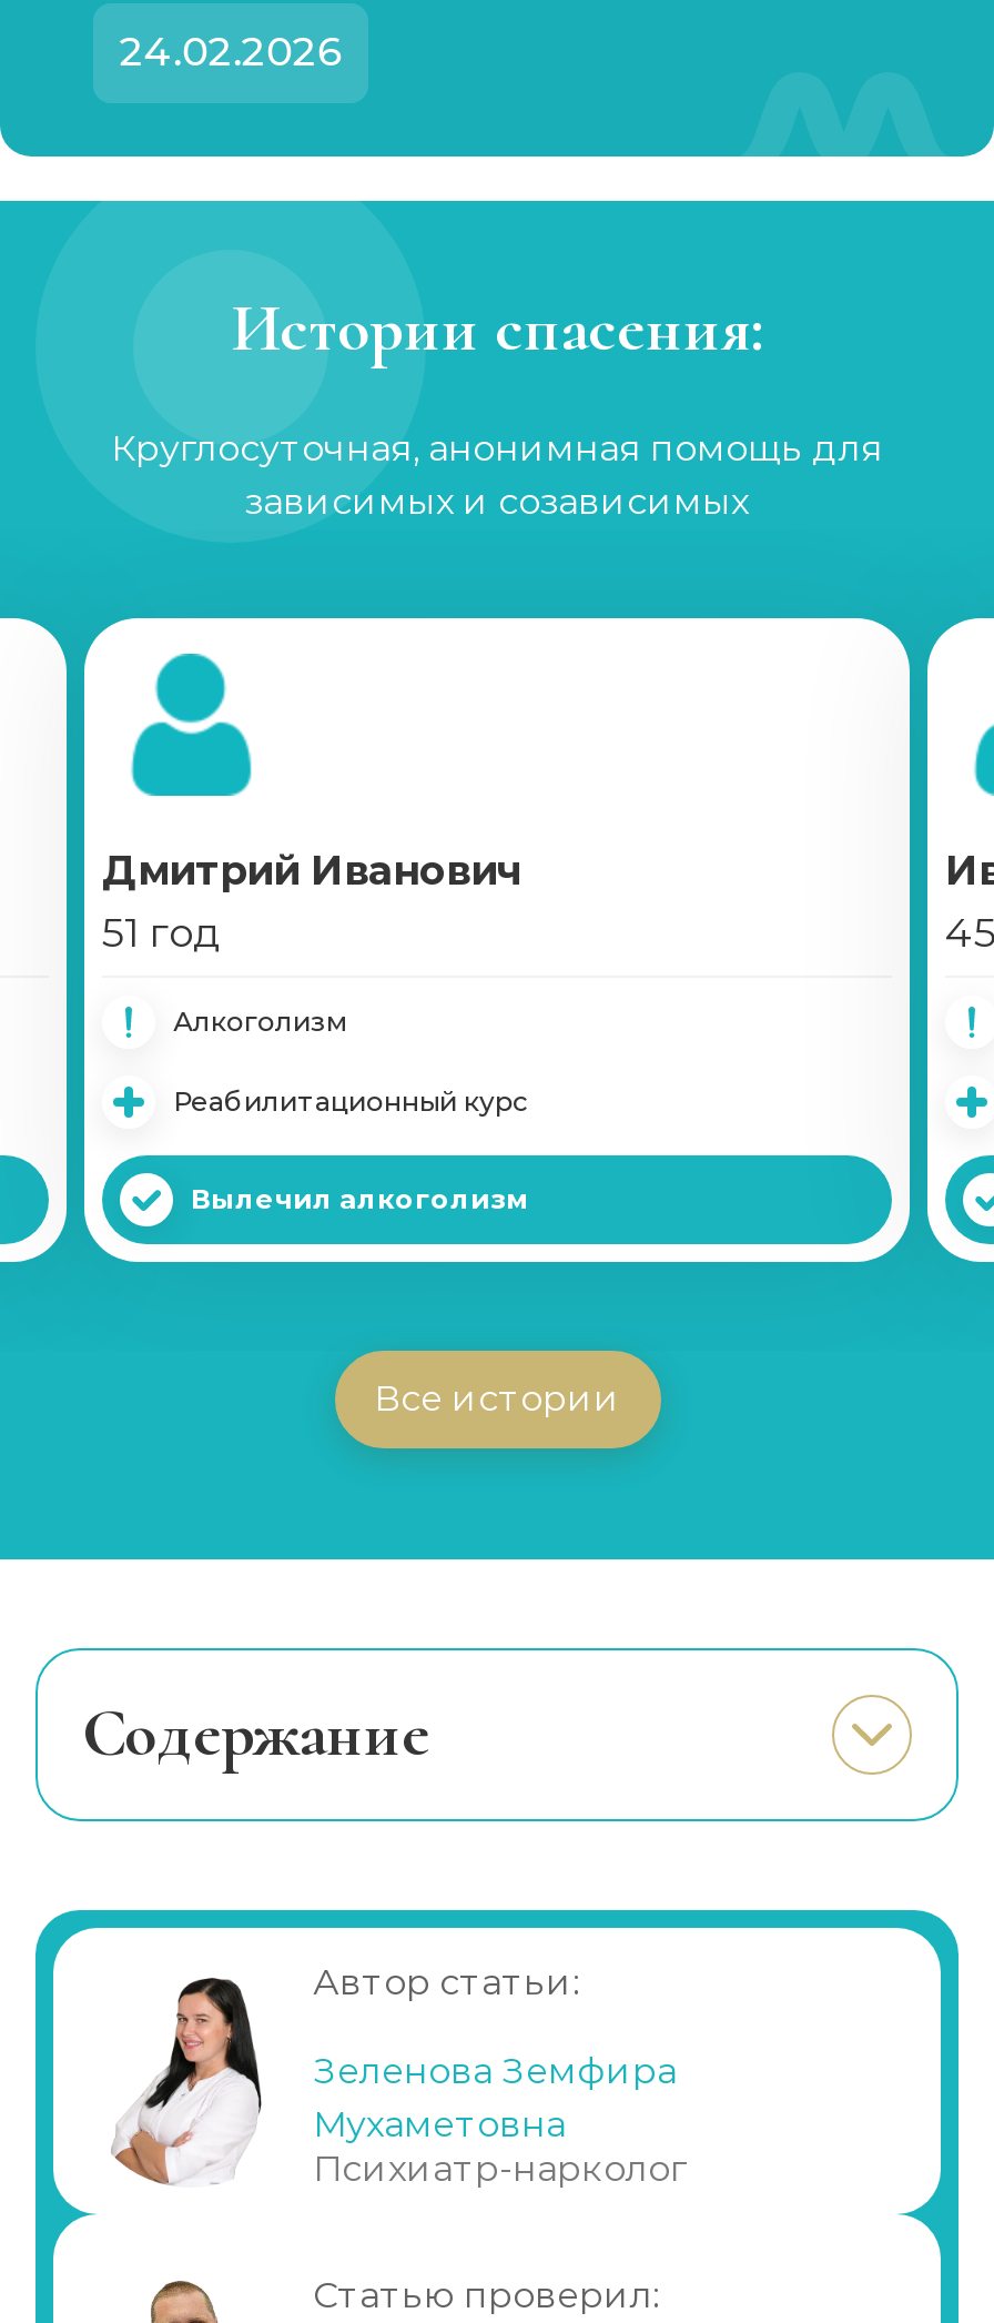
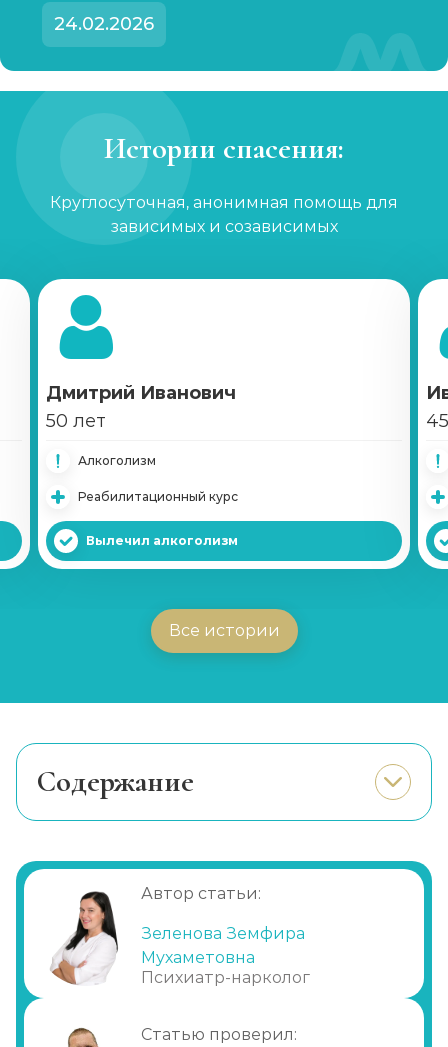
[102,909,222,958] 51 год -> [46,410,106,432] 50 лет

